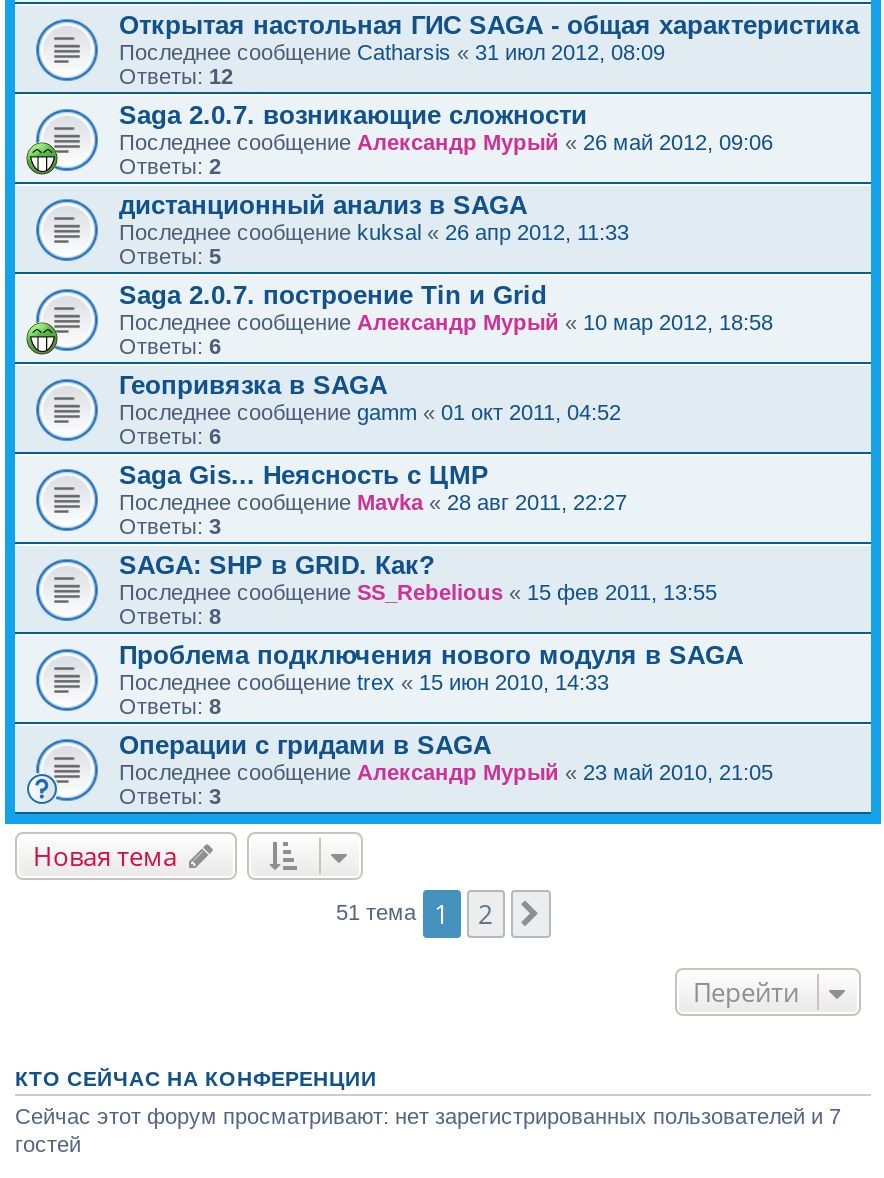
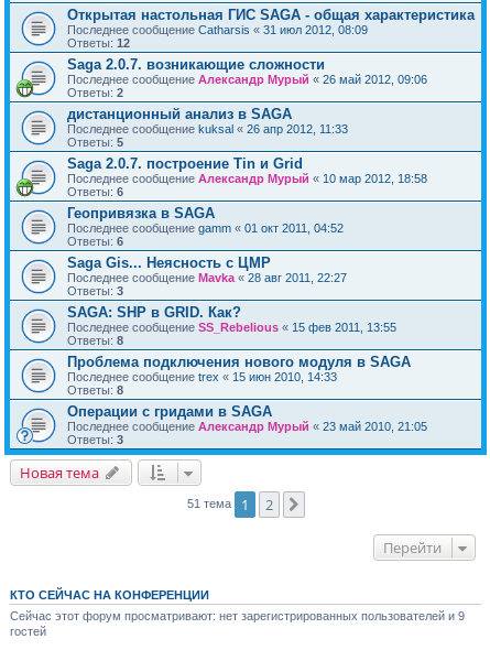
[15,1104,841,1128] Сейчас этот форум просматривают: нет зарегистрированных пользователей и 7 -> [10,609,465,622] Сейчас этот форум просматривают: нет зарегистрированных пользователей и 9

